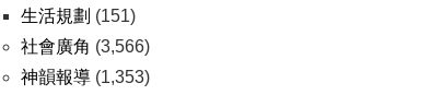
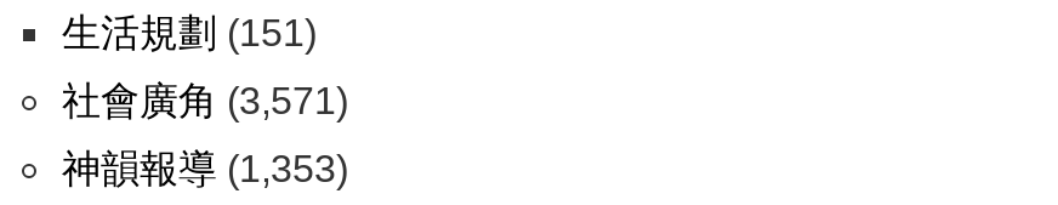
[21,37,150,56] 社會廣角(3,566) -> [62,80,348,121] 社會廣角(3,571)

